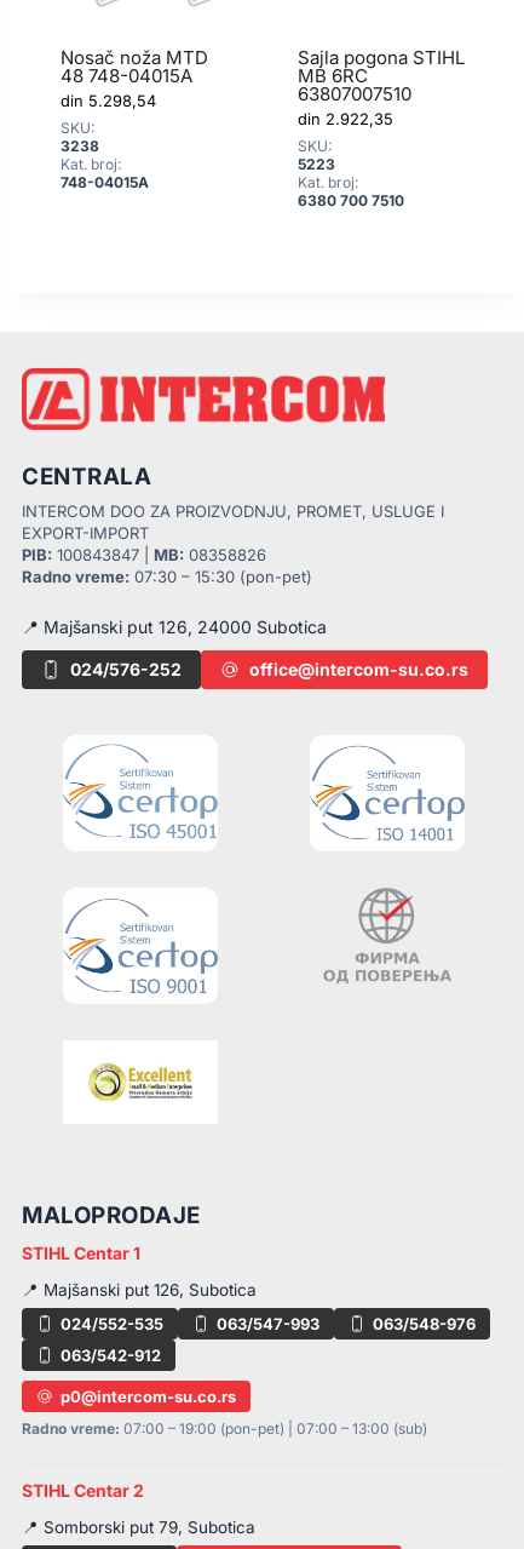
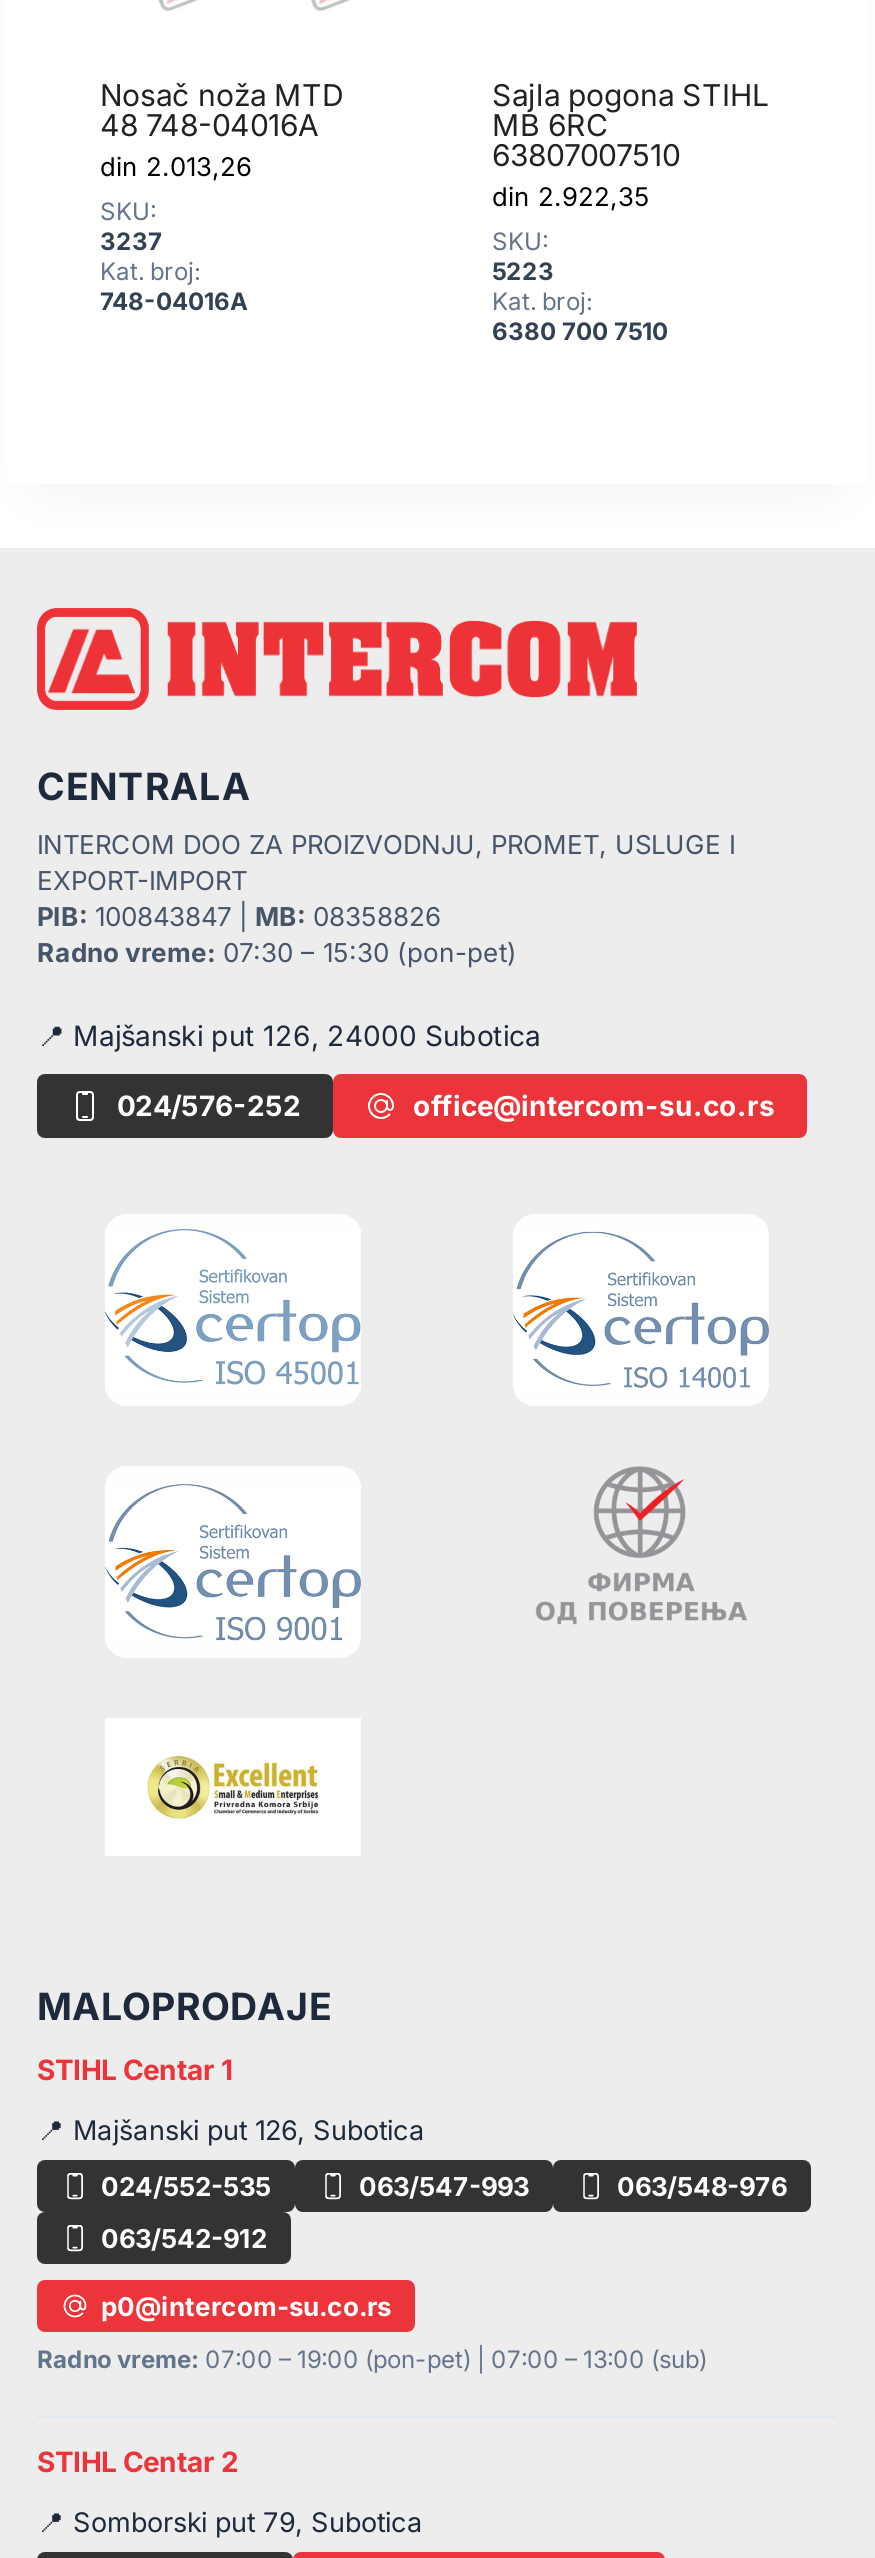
[60,64,192,110] 48 748-04015A | din 5.298,54 -> [100,106,318,182] 48 748-04016A | din 2.013,26
[60,137,99,155] 3238 -> [100,226,162,256] 3237
[60,173,148,191] 748-04015A -> [100,286,248,316] 748-04016A

